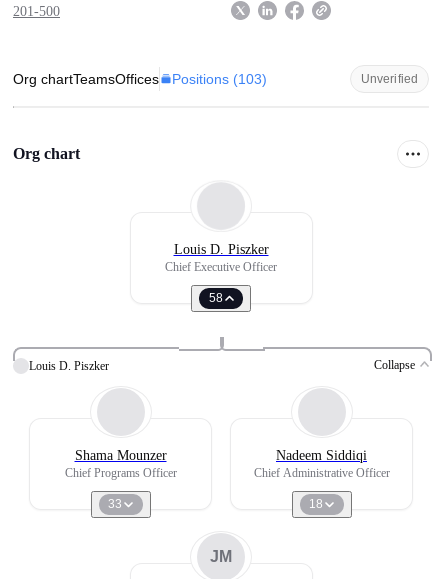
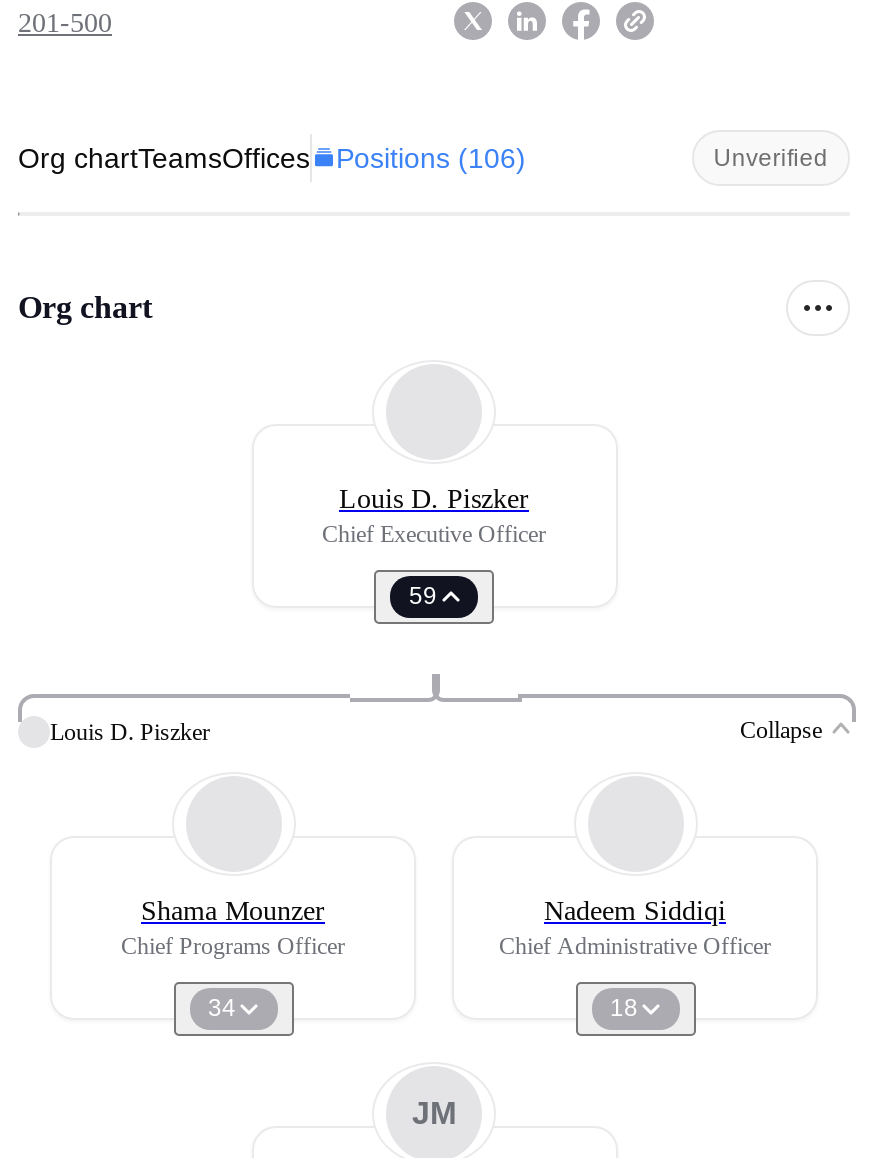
[13,71,267,87] Org chartTeamsOffices Positions (103) -> [18,142,526,174] Org chartTeamsOffices Positions (106)
[208,291,222,305] 58 -> [409,582,437,610] 59
[108,497,122,511] 33 -> [208,994,236,1022] 34

